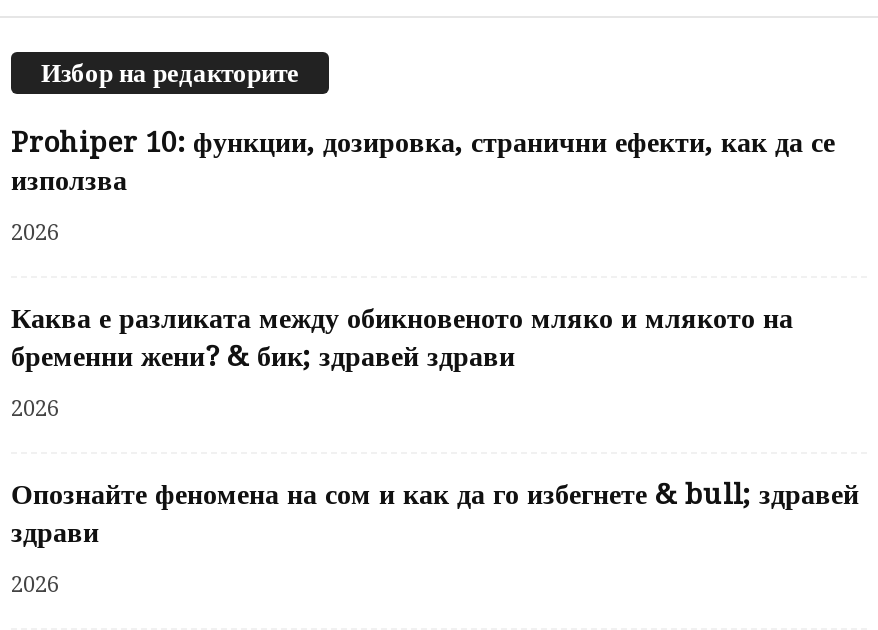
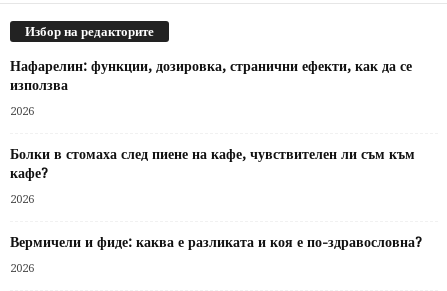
[11,126,835,158] Prohiper 10: функции, дозировка, странични ефекти, как да се -> [10,58,412,74] Нафарелин: функции, дозировка, странични ефекти, как да се
[11,302,793,372] Каква е разликата между обикновеното мляко и млякото на | бременни жени? & бик; здравей здрави -> [10,146,415,181] Болки в стомаха след пиене на кафе, чувствителен ли съм към | кафе?
[11,478,859,548] Опознайте феномена на сом и как да го избегнете & bull; здравей | здрави -> [10,234,422,250] Вермичели и фиде: каква е разликата и коя е по-здравословна?

